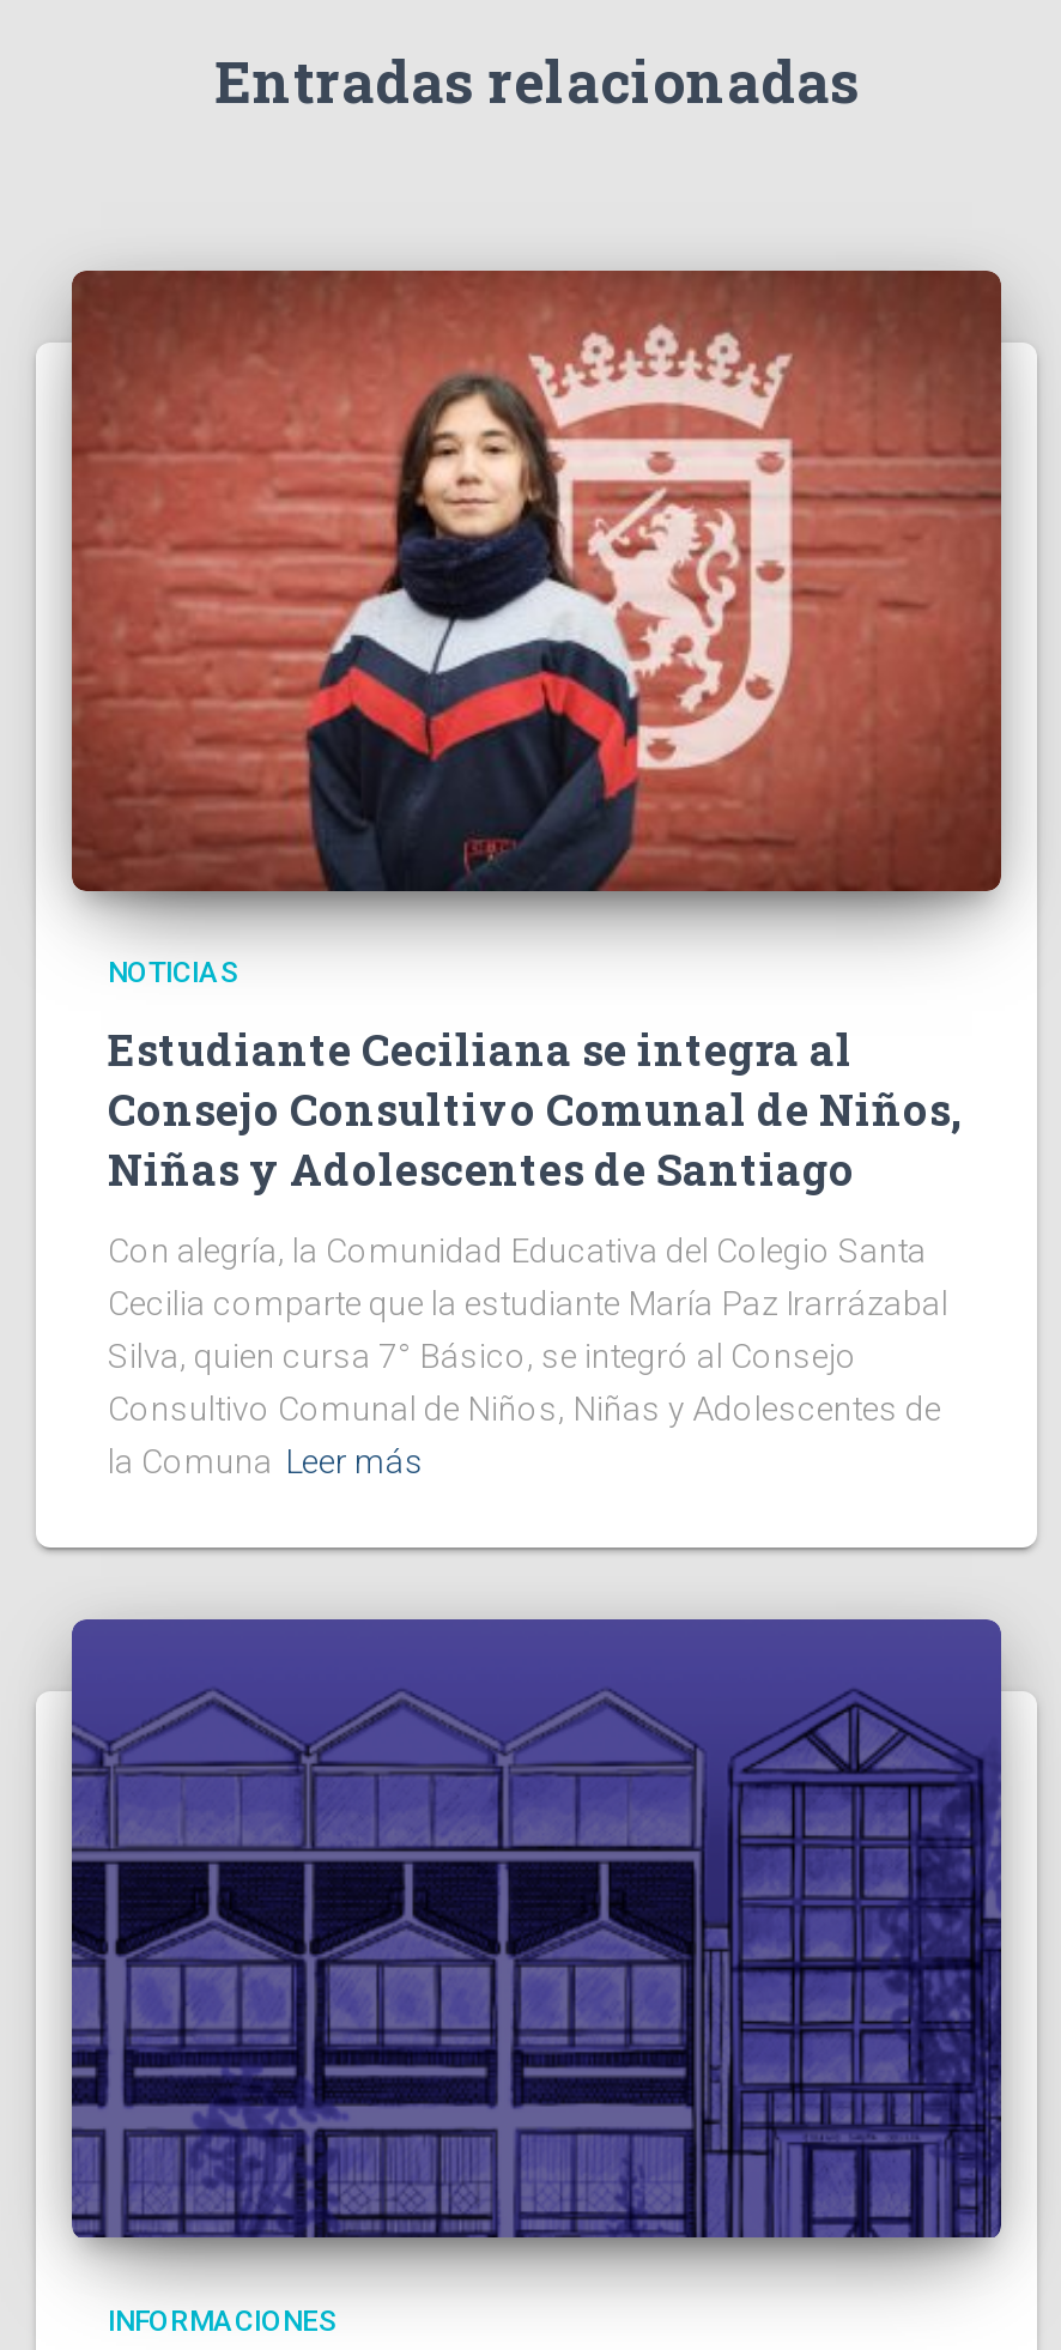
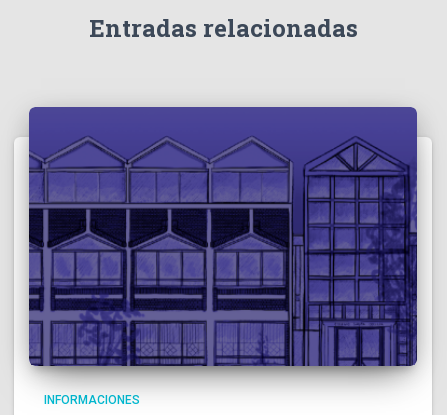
[69,269,1004,1481] [image] | NOTICIAS | Estudiante Ceciliana se integra al | Consejo Consultivo Comunal de Niños, | Niñas y Adolescentes de Santiago | Con alegría, la Comunidad Educativa del Colegio Santa | Cecilia comparte que la estudiante María Paz Irarrázabal | Silva, quien cursa 7° Básico, se integró al Consejo | Consultivo Comunal de Niños, Niñas y Adolescentes de | la Comuna Leer más -> none

